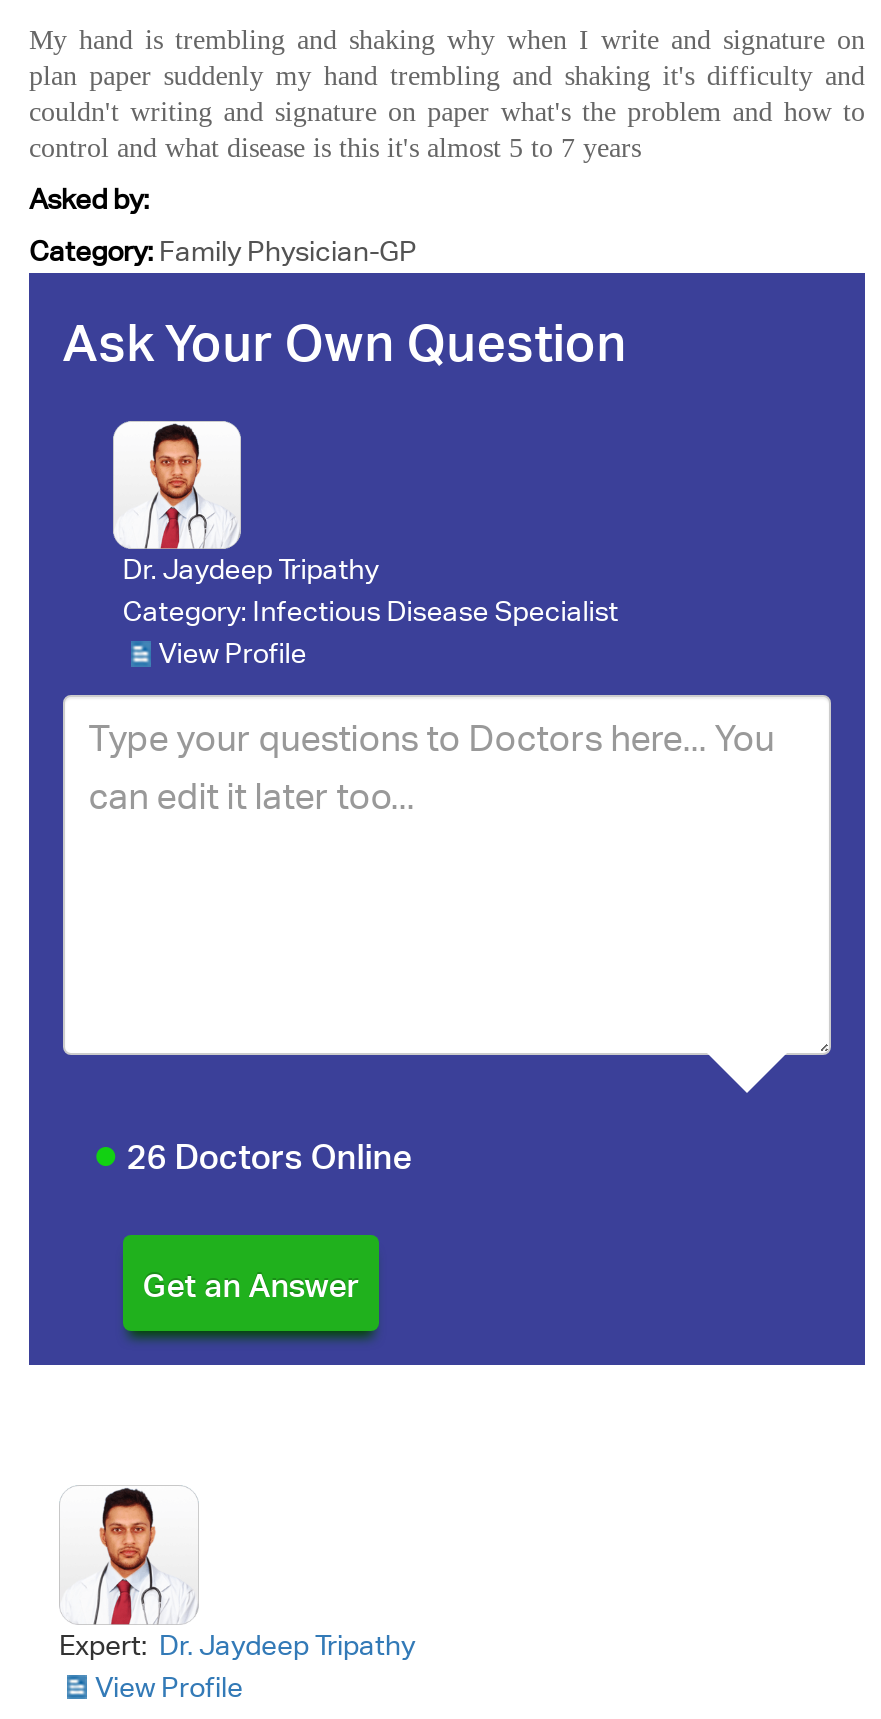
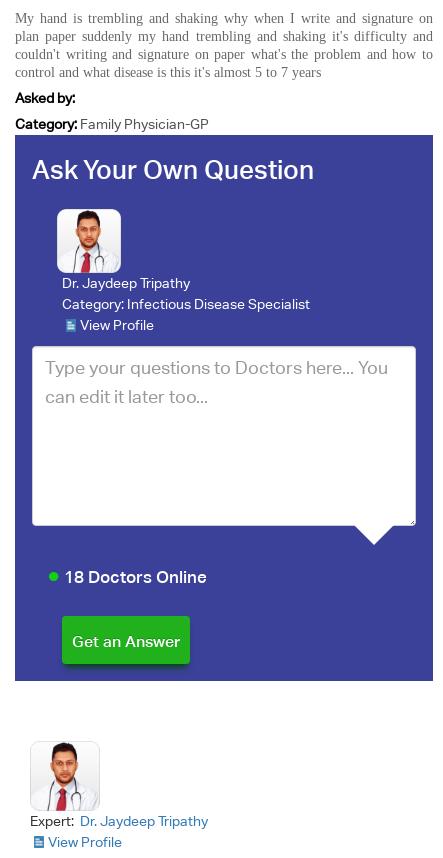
[119,1137,413,1177] 26 Doctors Online -> [60,567,207,587] 18 Doctors Online

